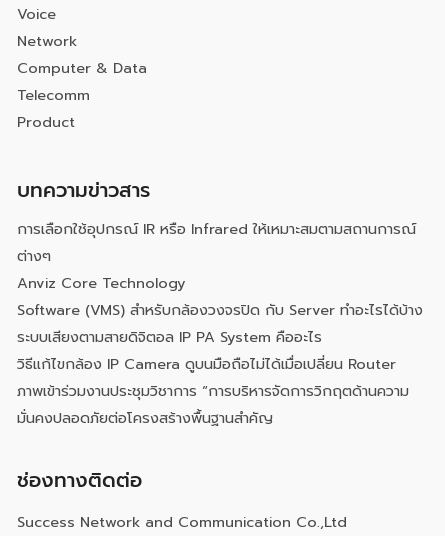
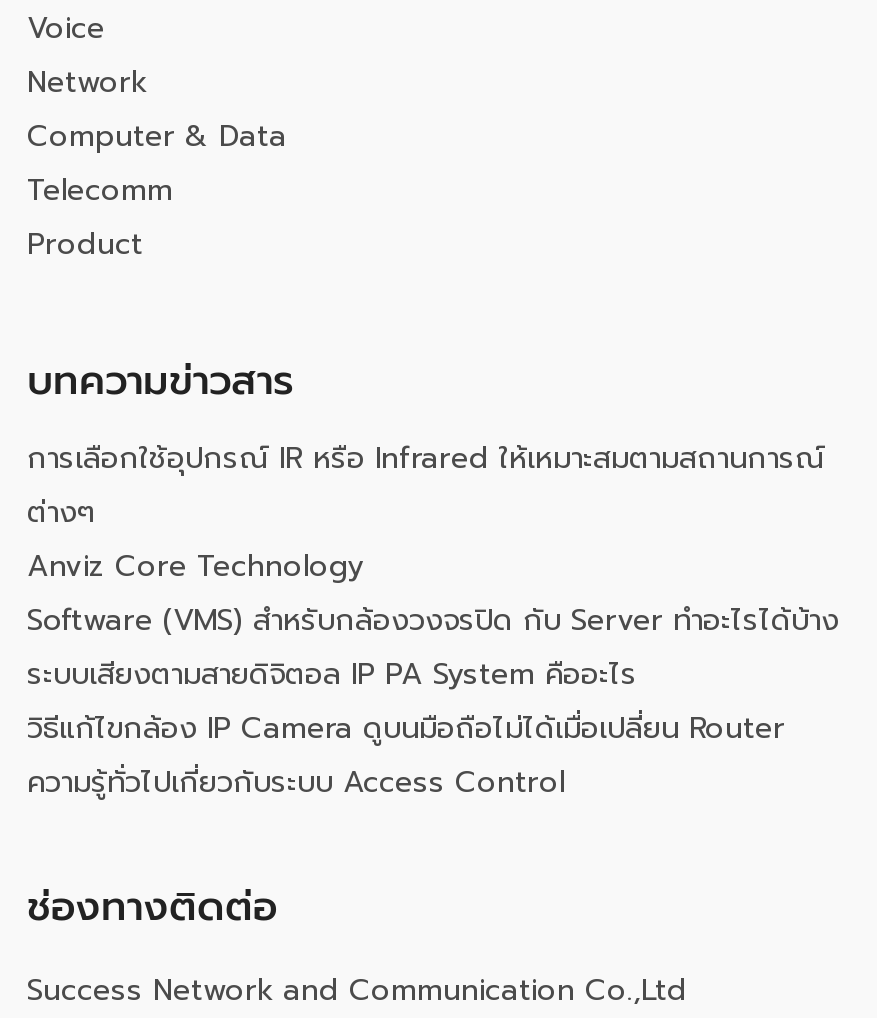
[17,380,409,429] ภาพเข้าร่วมงานประชุมวิชาการ “การบริหารจัดการวิกฤตด้านความ | มั่นคงปลอดภัยต่อโครงสร้างพื้นฐานสำคัญ -> [27,760,565,804] ความรู้ทั่วไปเกี่ยวกับระบบ Access Control

